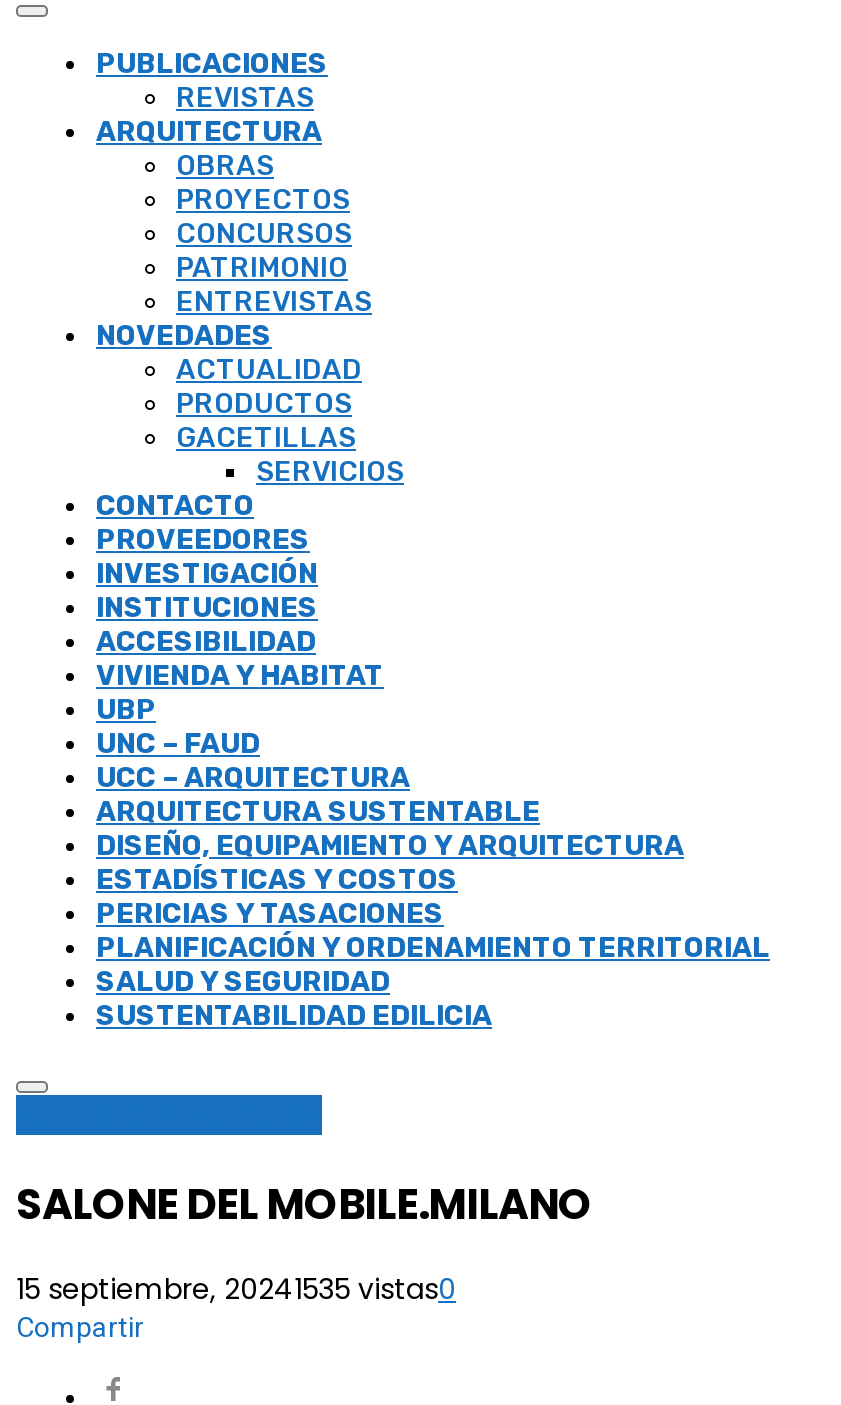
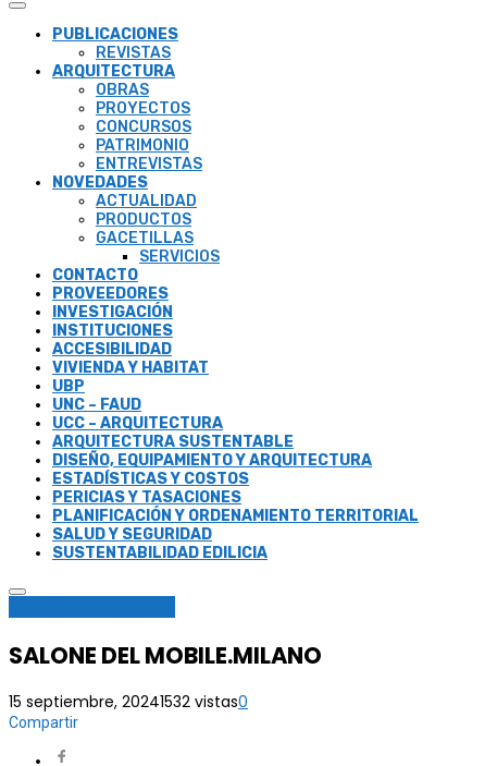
[16,1269,456,1309] 15 septiembre, 20241535 vistas0 -> [9,691,248,713] 15 septiembre, 20241532 vistas0

